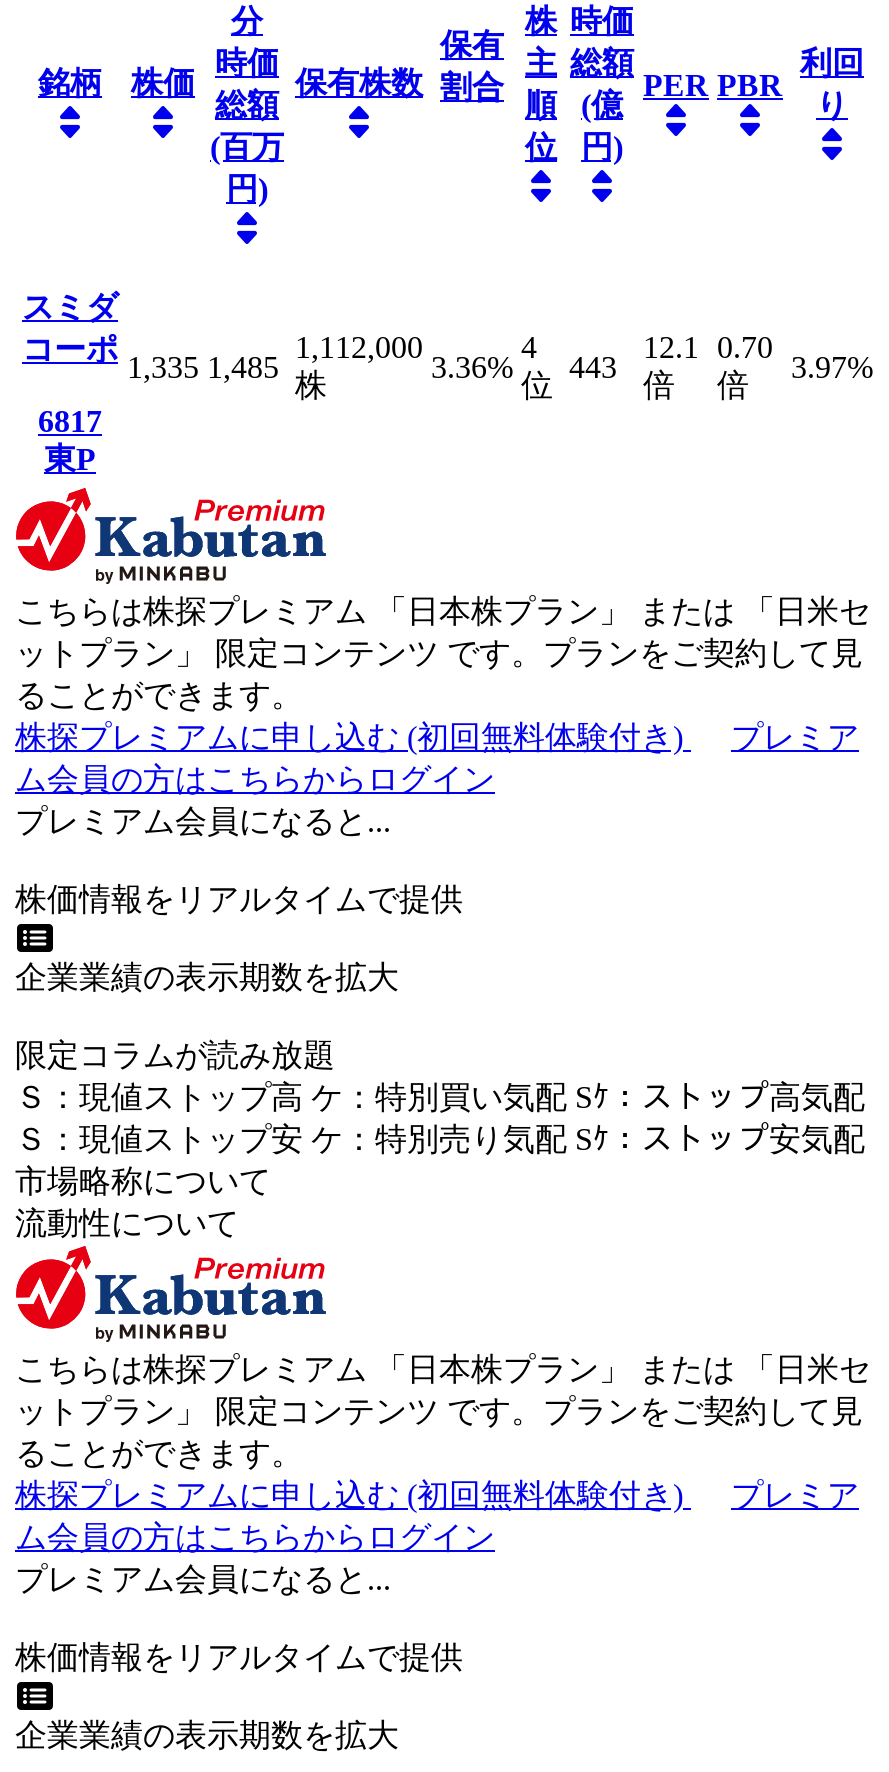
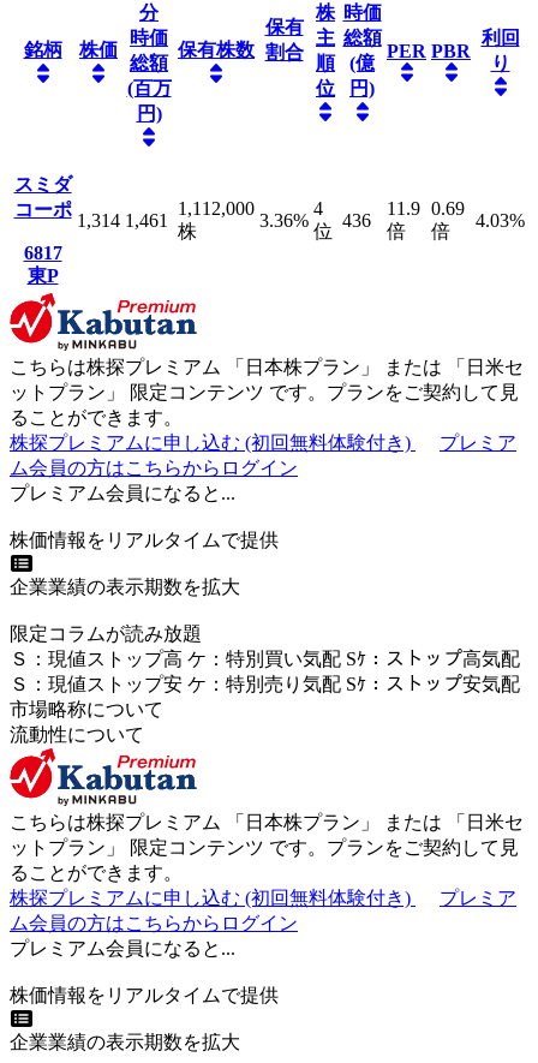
[643,330,699,364] 12.1 -> [387,198,420,218] 11.9
[717,330,773,364] 0.70 -> [431,198,465,218] 0.69
[127,350,279,384] 1,335 1,485 -> [77,210,168,230] 1,314 1,461
[431,350,617,384] 3.36% 443 -> [259,210,371,230] 3.36% 436
[791,350,873,384] 3.97% -> [476,210,525,230] 4.03%

